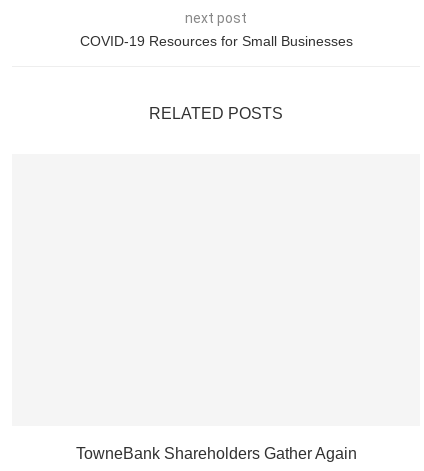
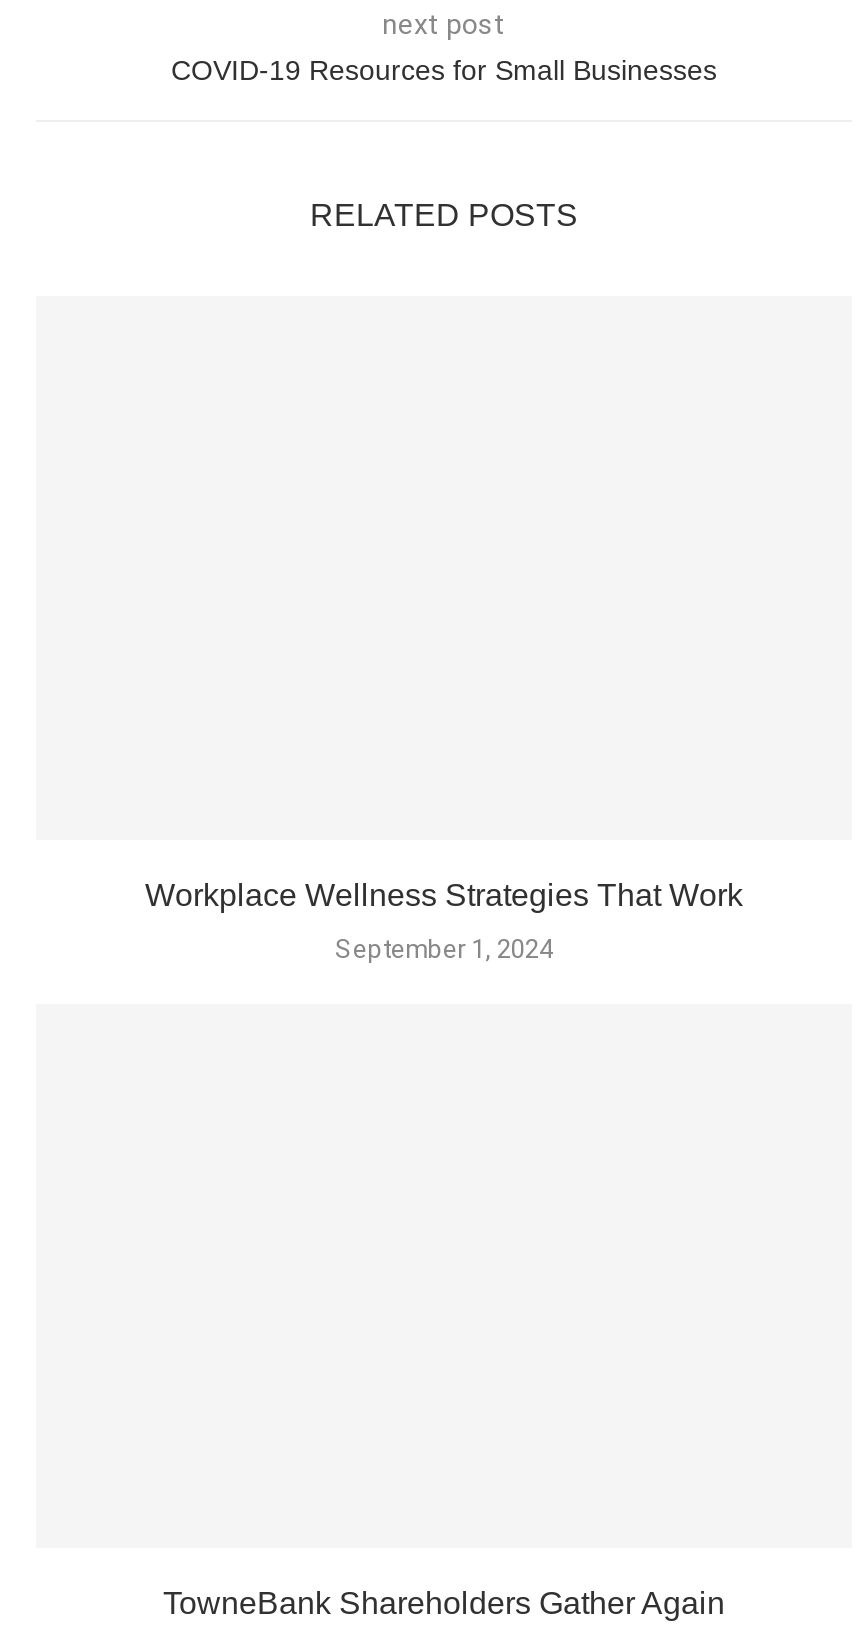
none -> [145,879,743,965] Workplace Wellness Strategies That Work | September 1, 2024

